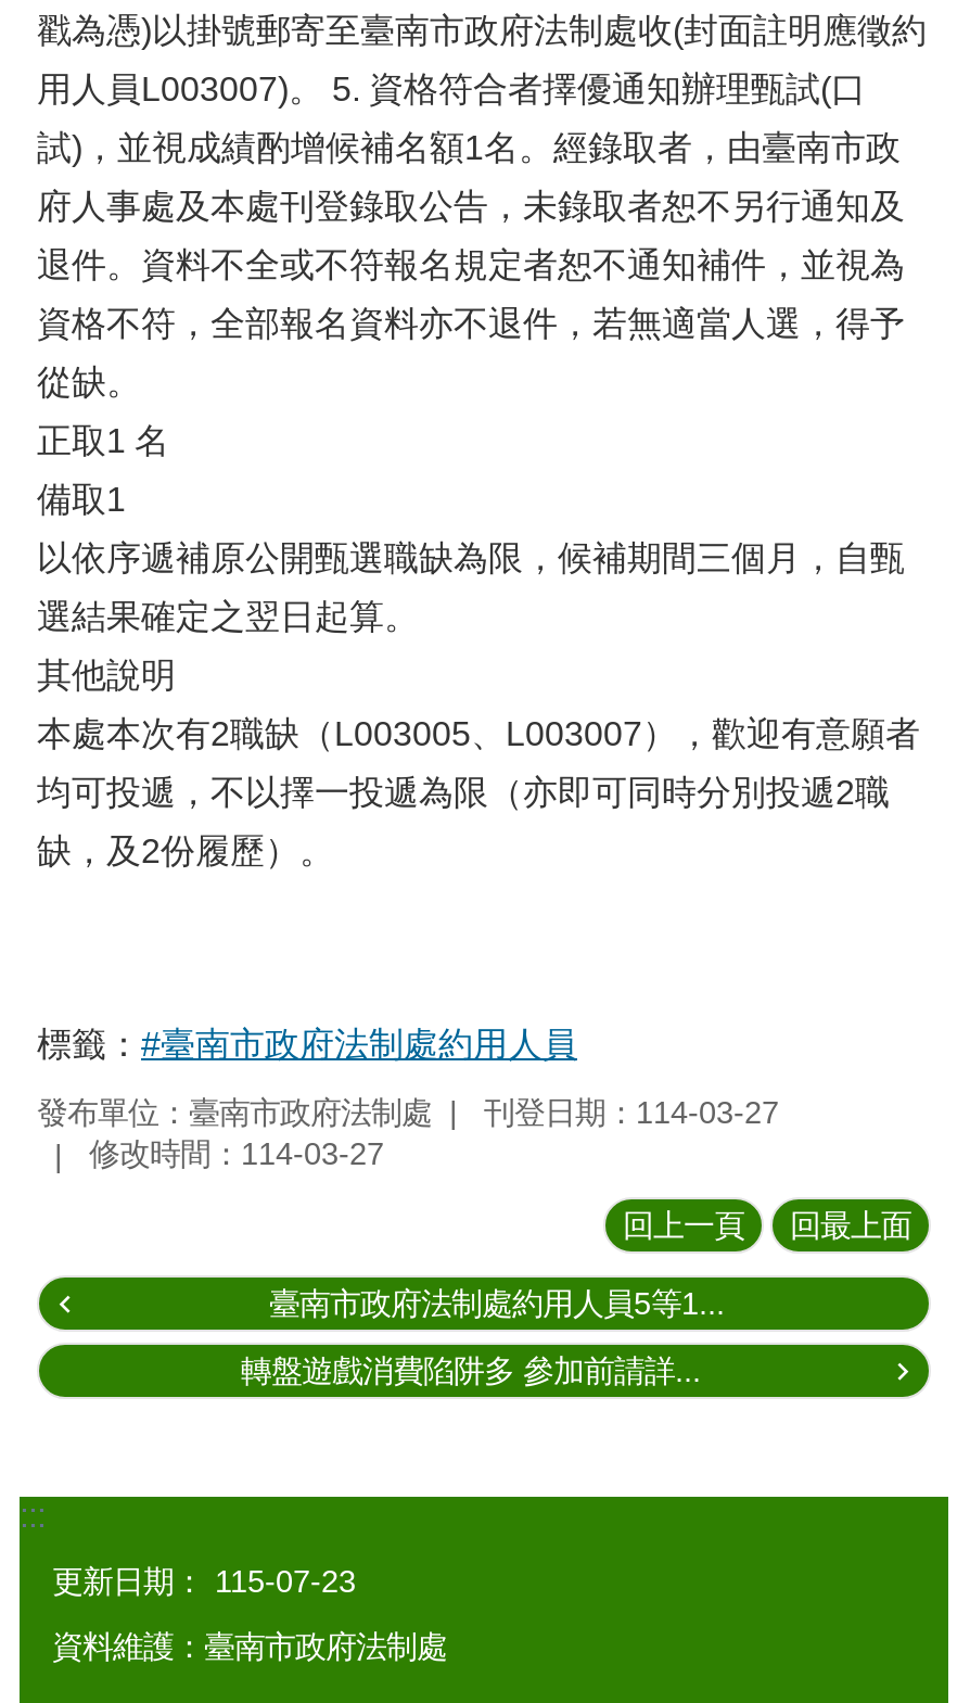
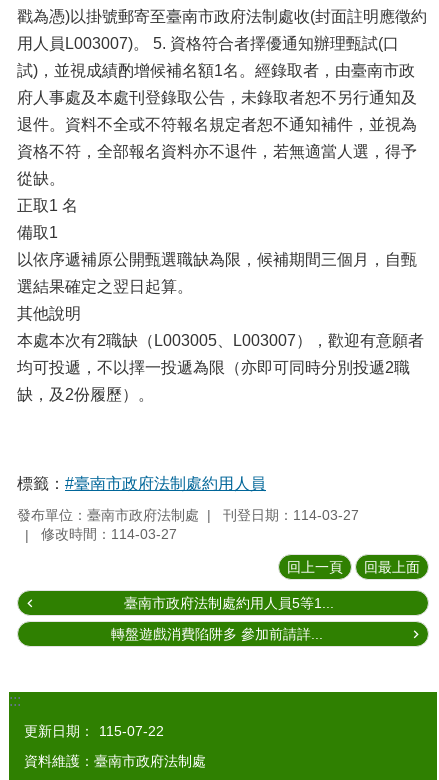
[52,1565,356,1600] 更新日期： 115-07-23 -> [24,723,164,739] 更新日期： 115-07-22

